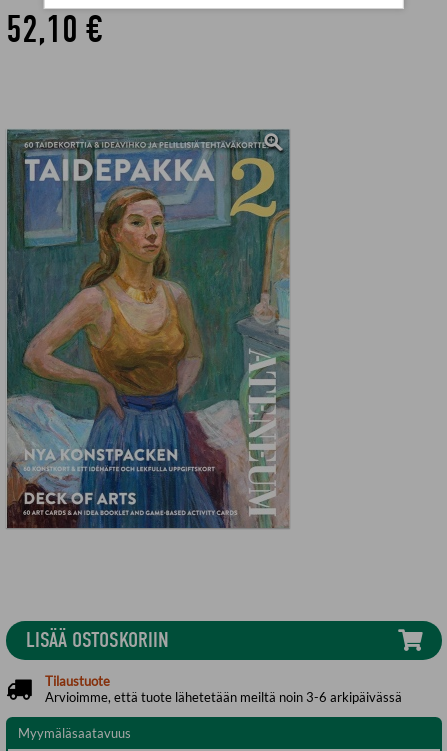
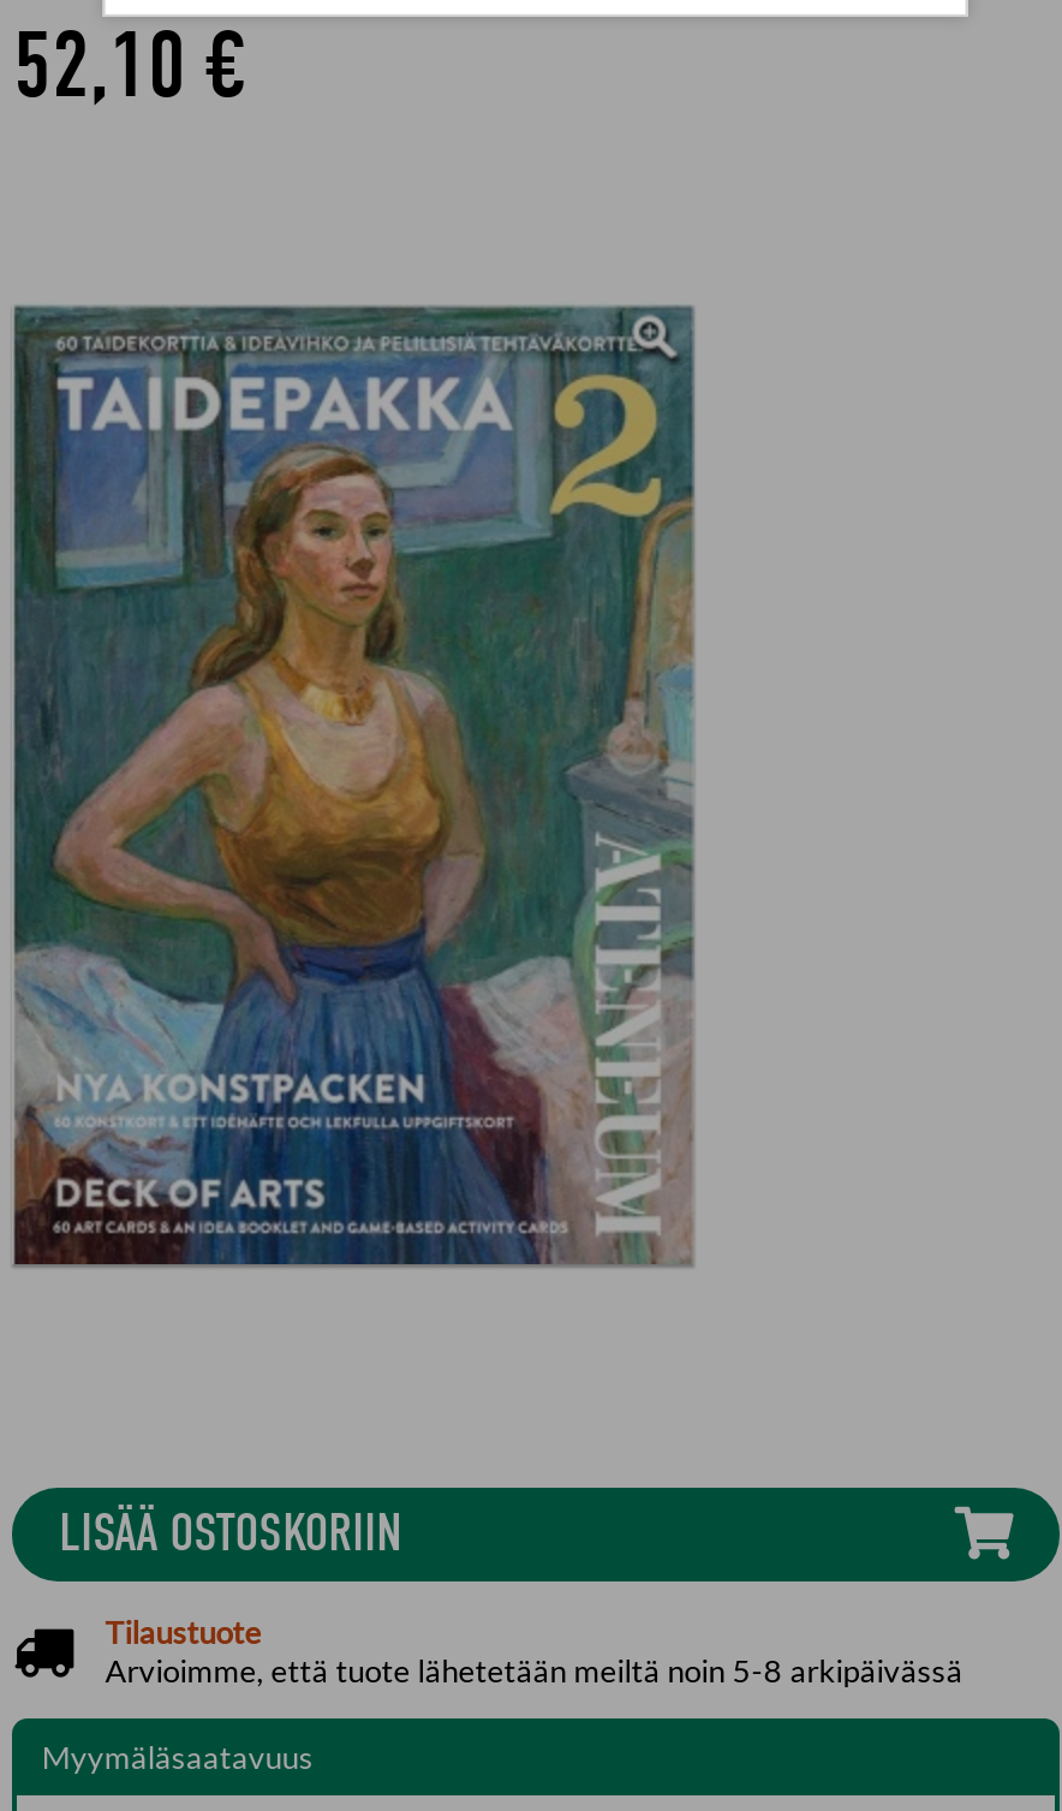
[45,689,402,705] Arvioimme, että tuote lähetetään meiltä noin 3-6 arkipäivässä -> [105,1650,963,1689] Arvioimme, että tuote lähetetään meiltä noin 5-8 arkipäivässä

